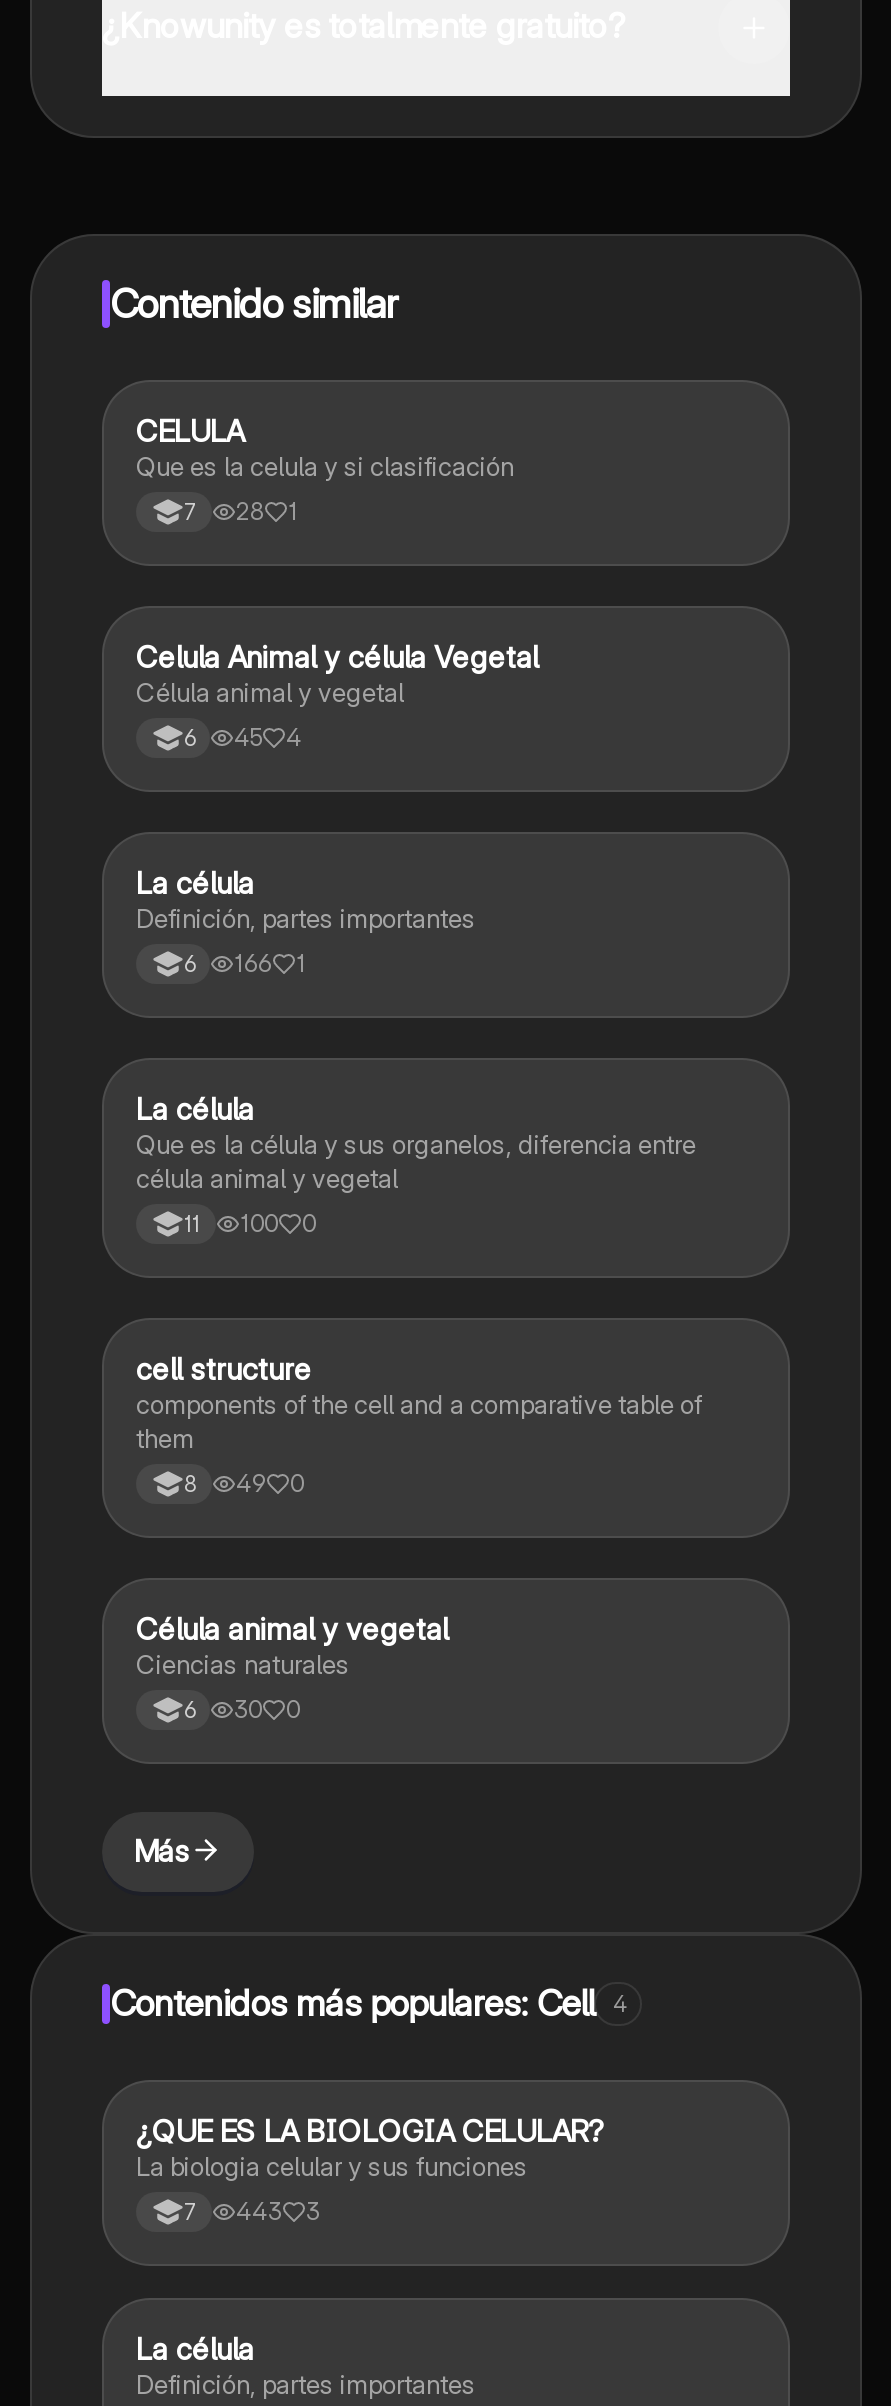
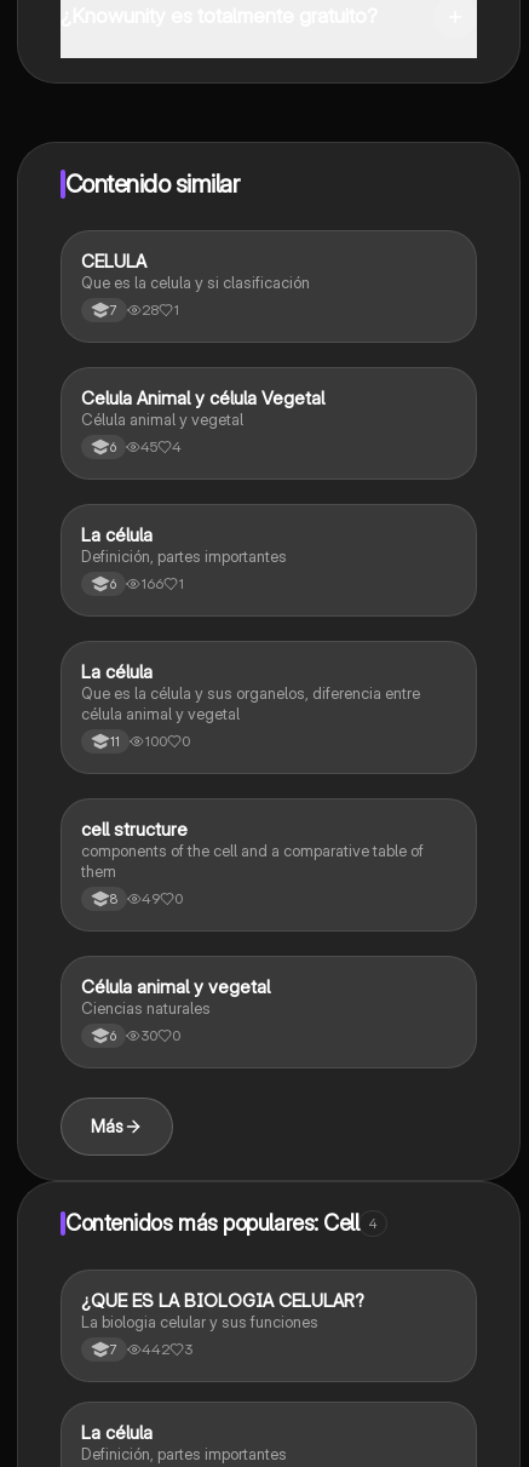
[184,2195,320,2225] 7 443 3 -> [110,1339,192,1357] 7 442 3

